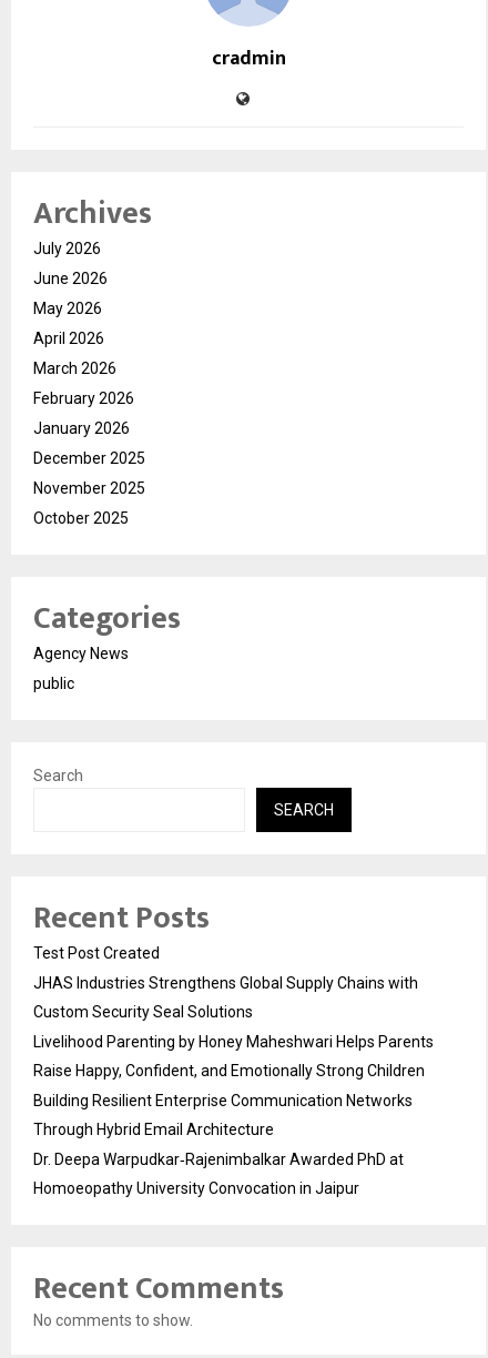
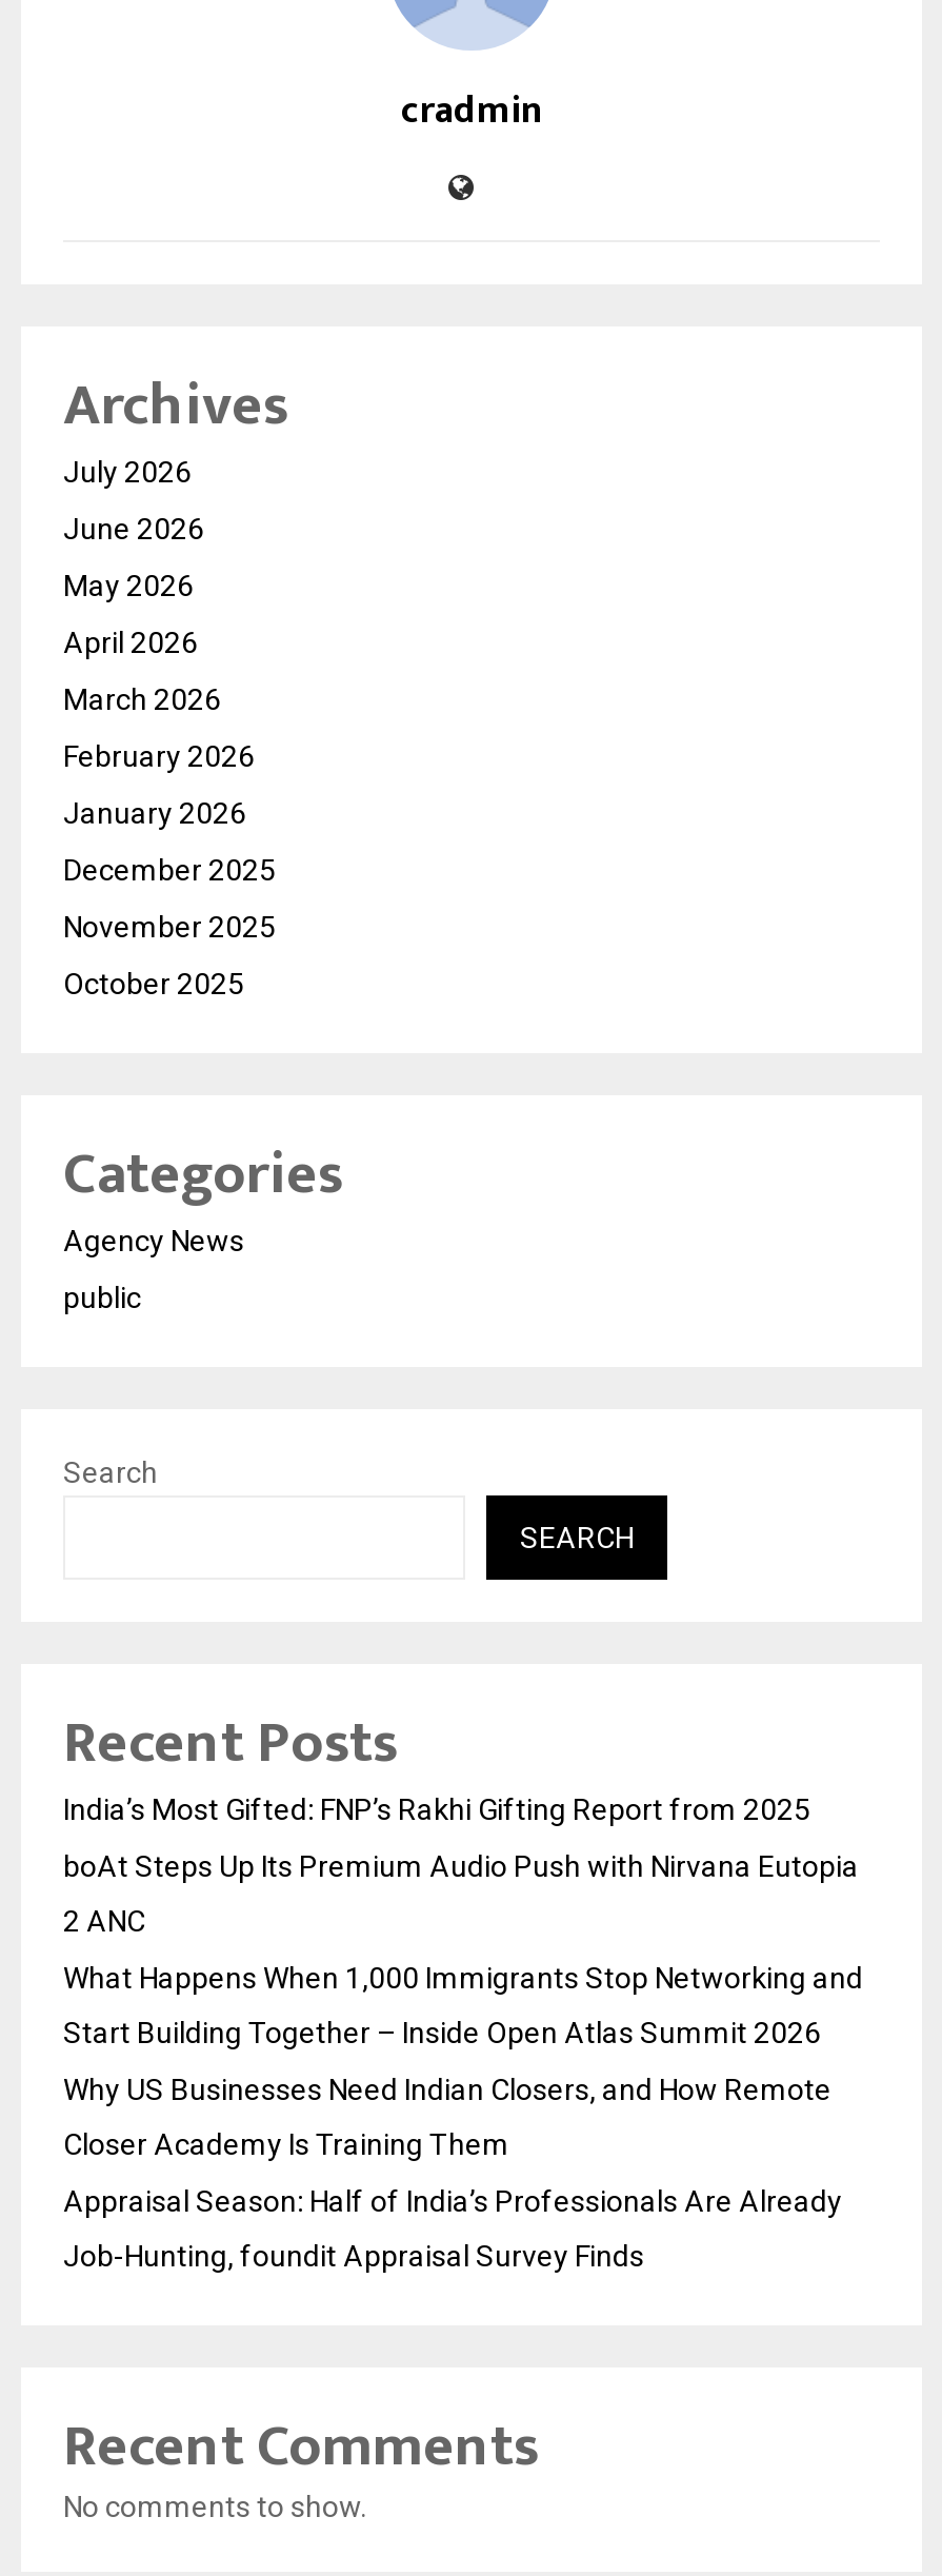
[33,944,160,961] Test Post Created -> [63,1792,810,1825] India’s Most Gifted: FNP’s Rakhi Gifting Report from 2025
[33,974,418,991] JHAS Industries Strengthens Global Supply Chains with -> [63,1848,859,1882] boAt Steps Up Its Premium Audio Push with Nirvana Eutopia
[33,1003,253,1020] Custom Security Seal Solutions -> [63,1903,145,1937] 2 ANC
[33,1032,434,1050] Livelihood Parenting by Honey Maheshwari Helps Parents -> [63,1960,863,1994] What Happens When 1,000 Immigrants Stop Networking and
[33,1061,425,1079] Raise Happy, Confident, and Emotionally Strong Children -> [63,2015,821,2049] Start Building Together – Inside Open Atlas Summit 2026
[33,1091,413,1109] Building Resilient Enterprise Communication Networks -> [63,2072,831,2105] Why US Businesses Need Indian Closers, and How Remote
[33,1120,274,1138] Through Hybrid Email Architecture -> [63,2127,509,2160] Closer Academy Is Training Them
[33,1150,404,1168] Dr. Deepa Warpudkar‑Rajenimbalkar Awarded PhD at -> [63,2183,842,2217] Appraisal Season: Half of India’s Professionals Are Already
[33,1179,359,1197] Homoeopathy University Convocation in Jaipur -> [63,2238,644,2272] Job-Hunting, foundit Appraisal Survey Finds

